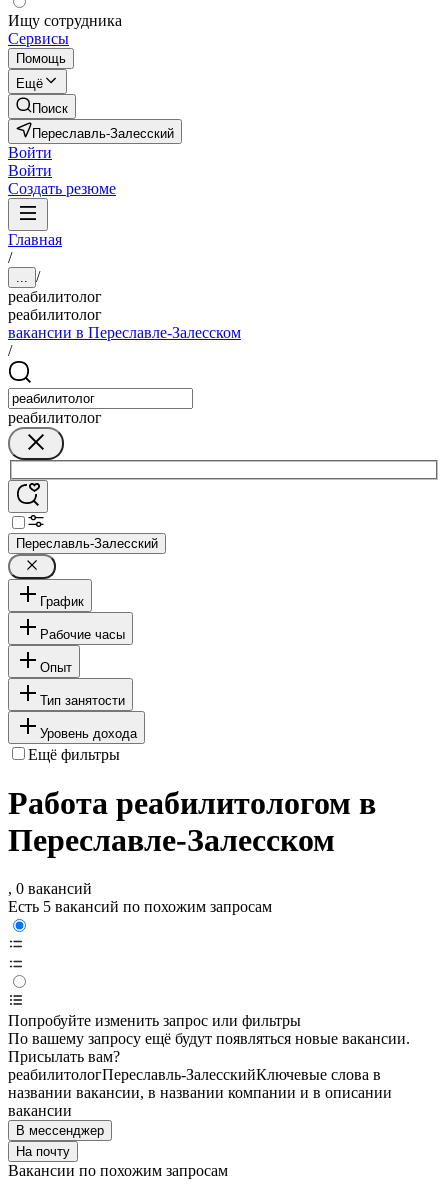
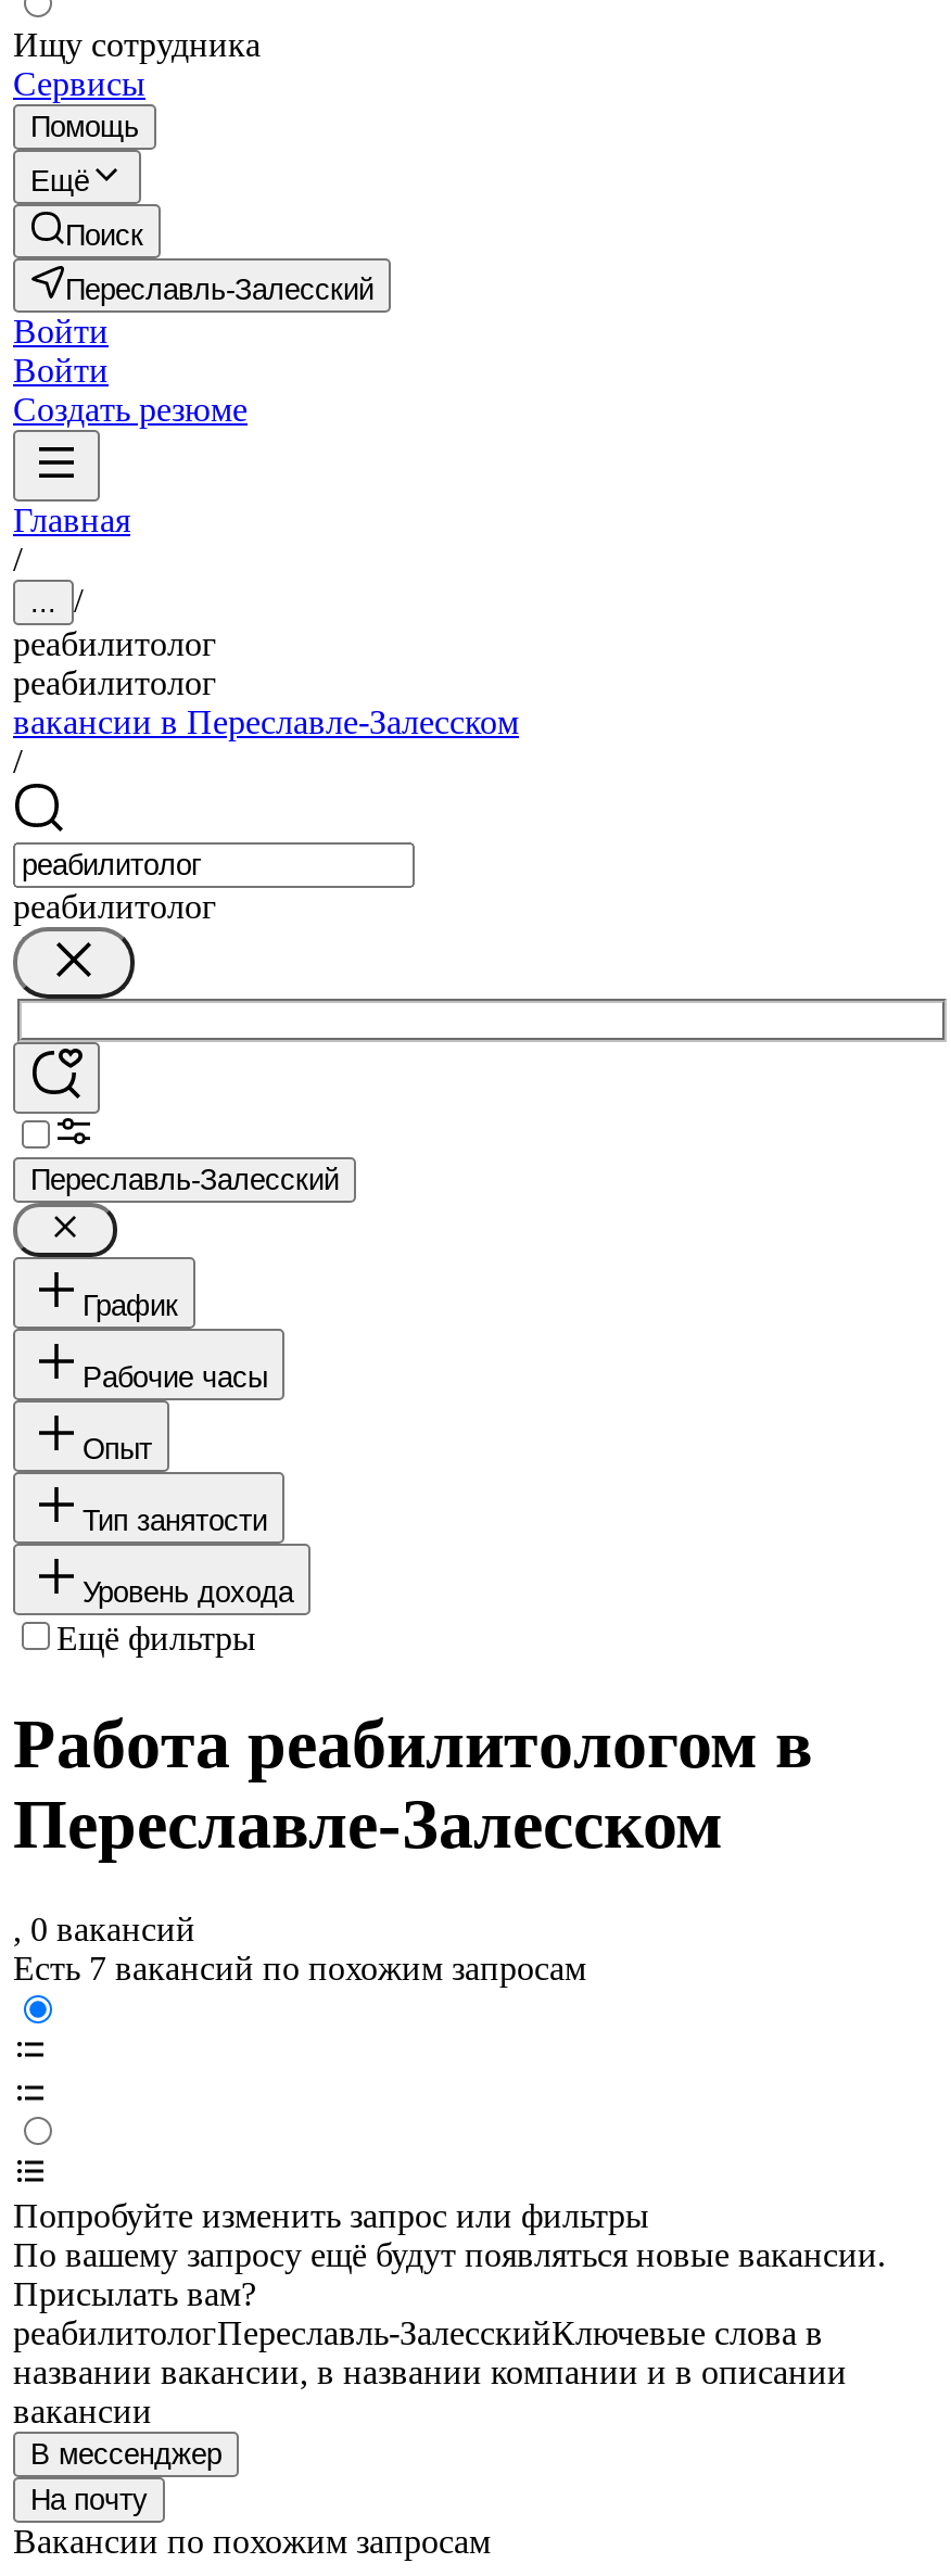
[8,898,272,915] Есть 5 вакансий по похожим запросам -> [13,1951,586,1988] Есть 7 вакансий по похожим запросам

